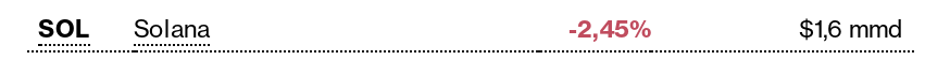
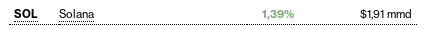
[568,14,651,44] -2,45% -> [262,7,294,21] 1,39%
[799,14,903,44] $1,6 mmd -> [360,7,412,21] $1,91 mmd

